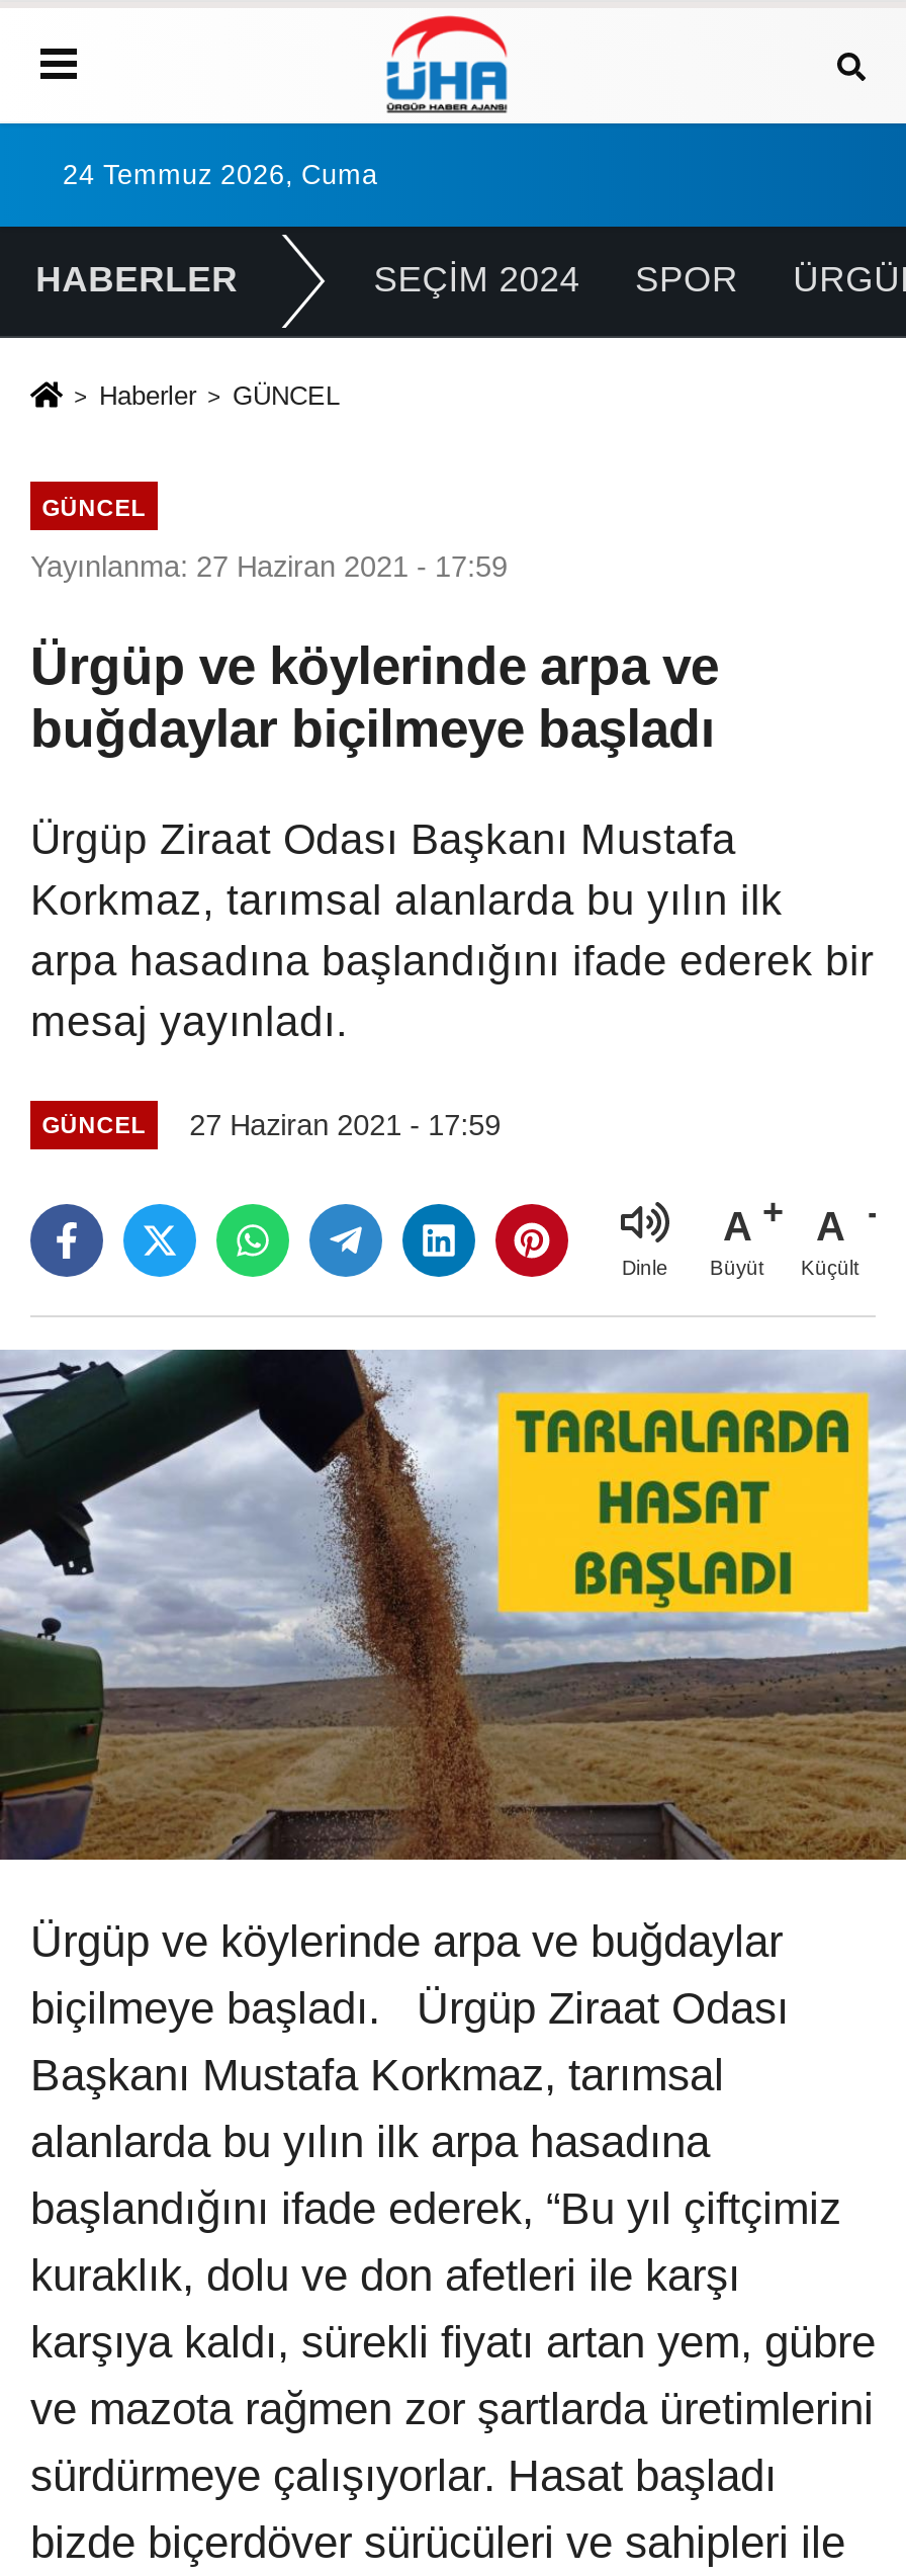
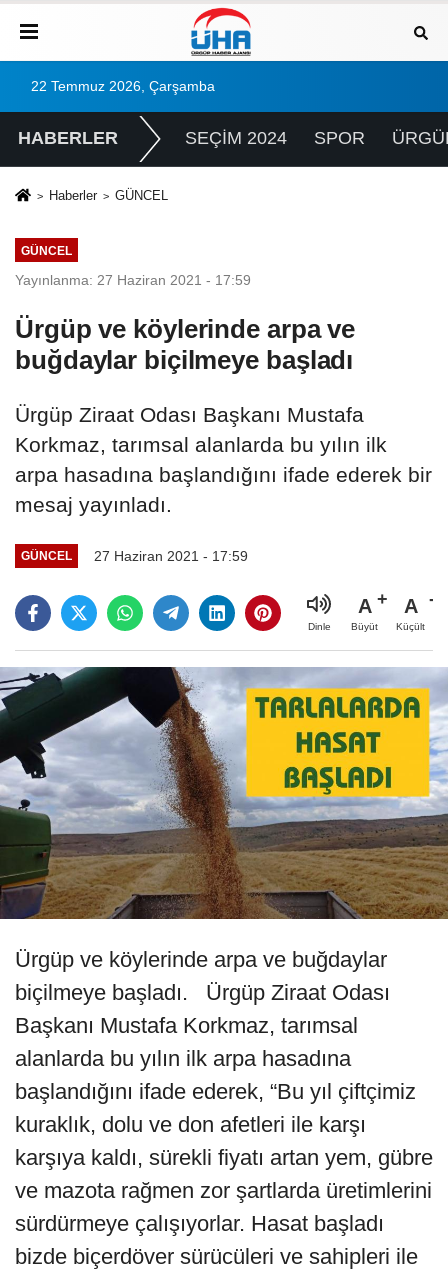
[63,160,378,190] 24 Temmuz 2026, Cuma -> [31,79,215,94] 22 Temmuz 2026, Çarşamba

